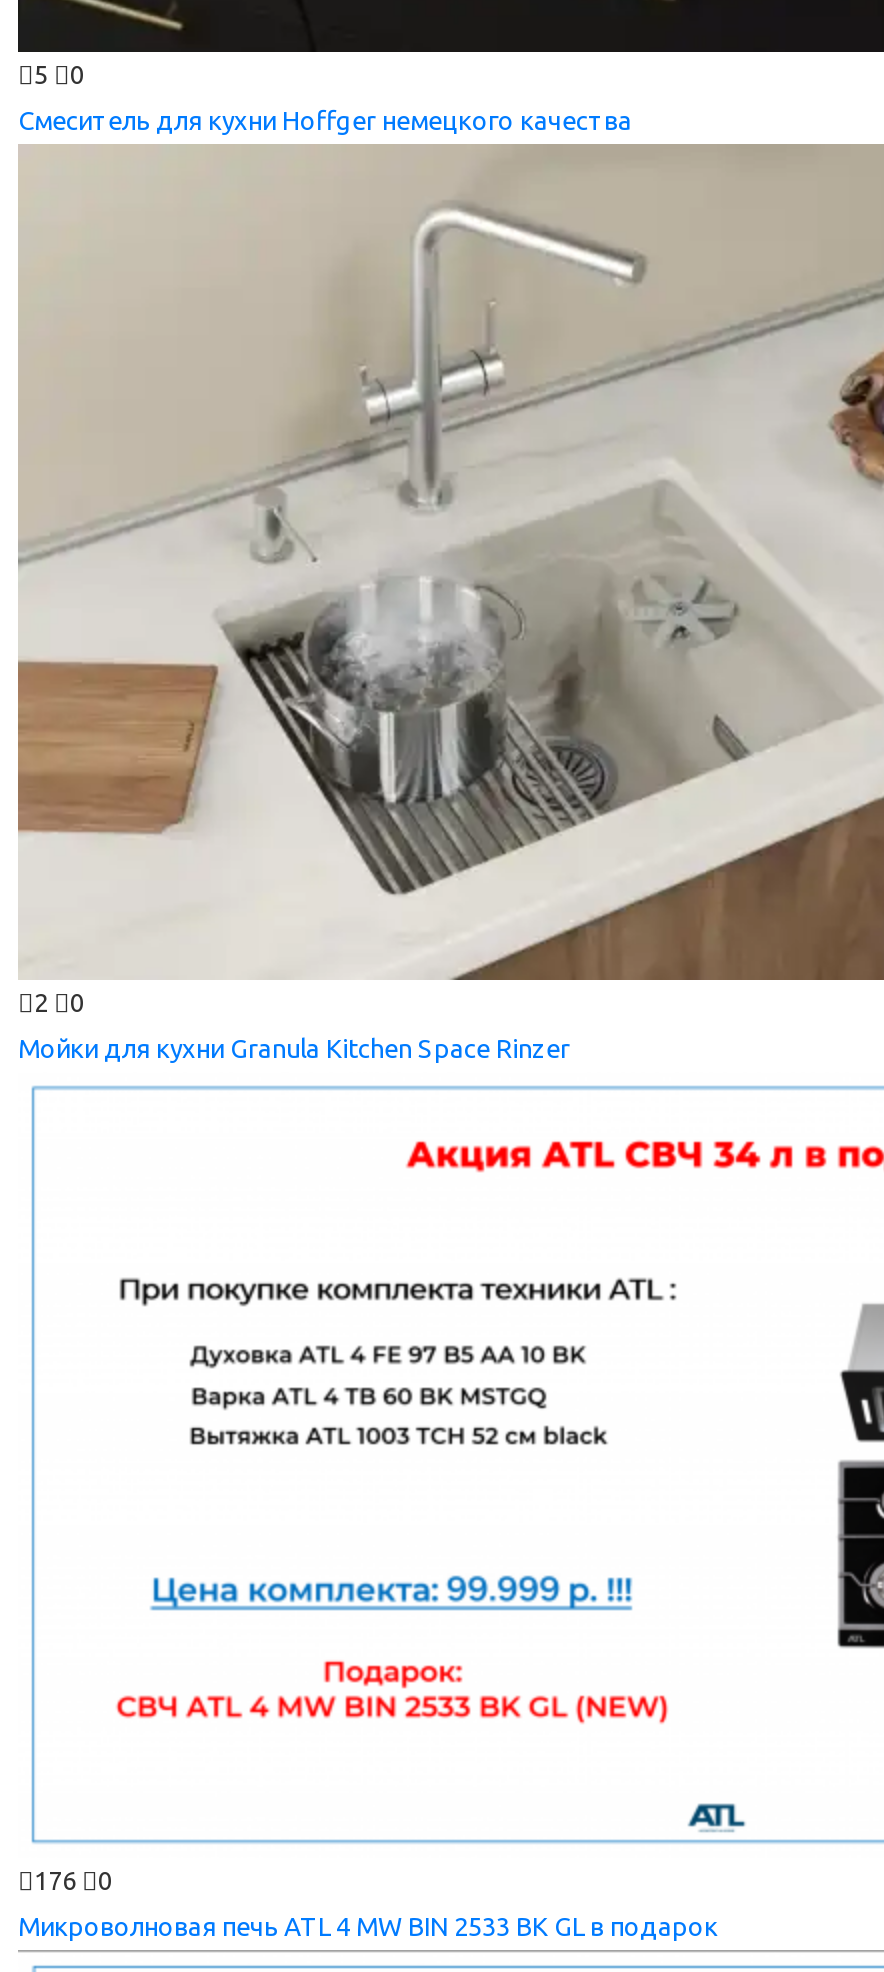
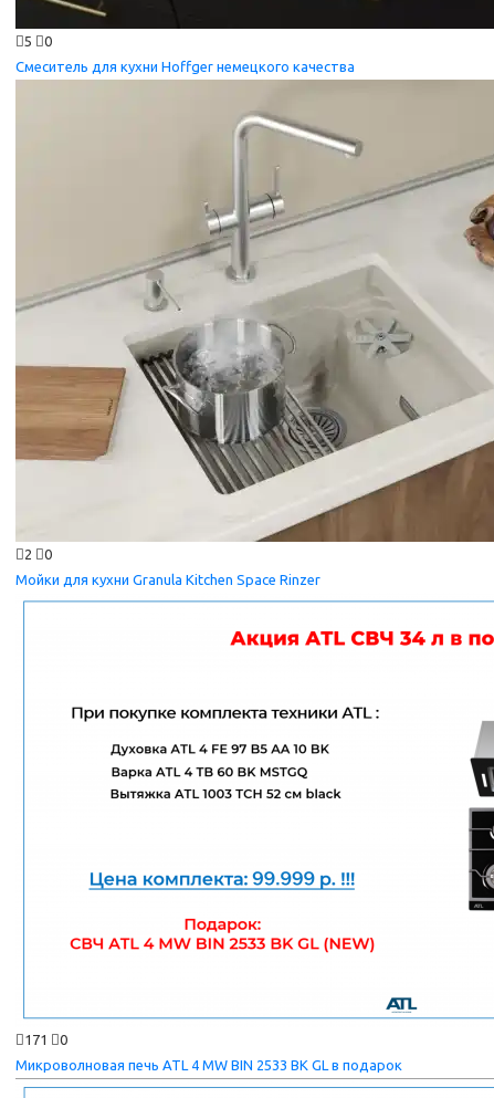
[34,1866,112,1894] 176 0 -> [24,1031,67,1047] 171 0

